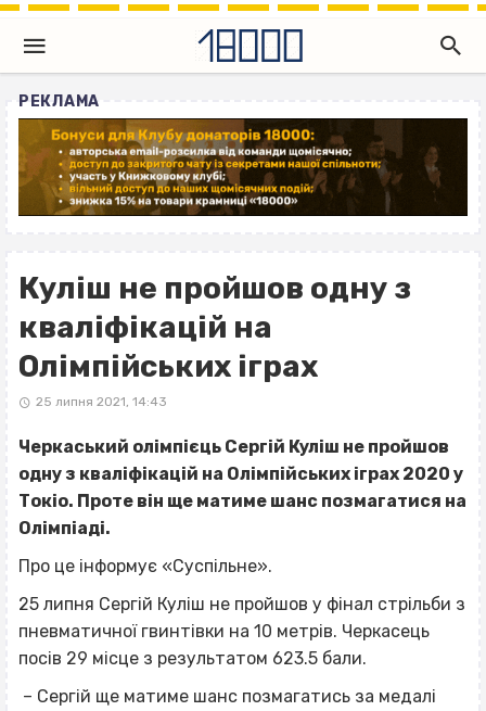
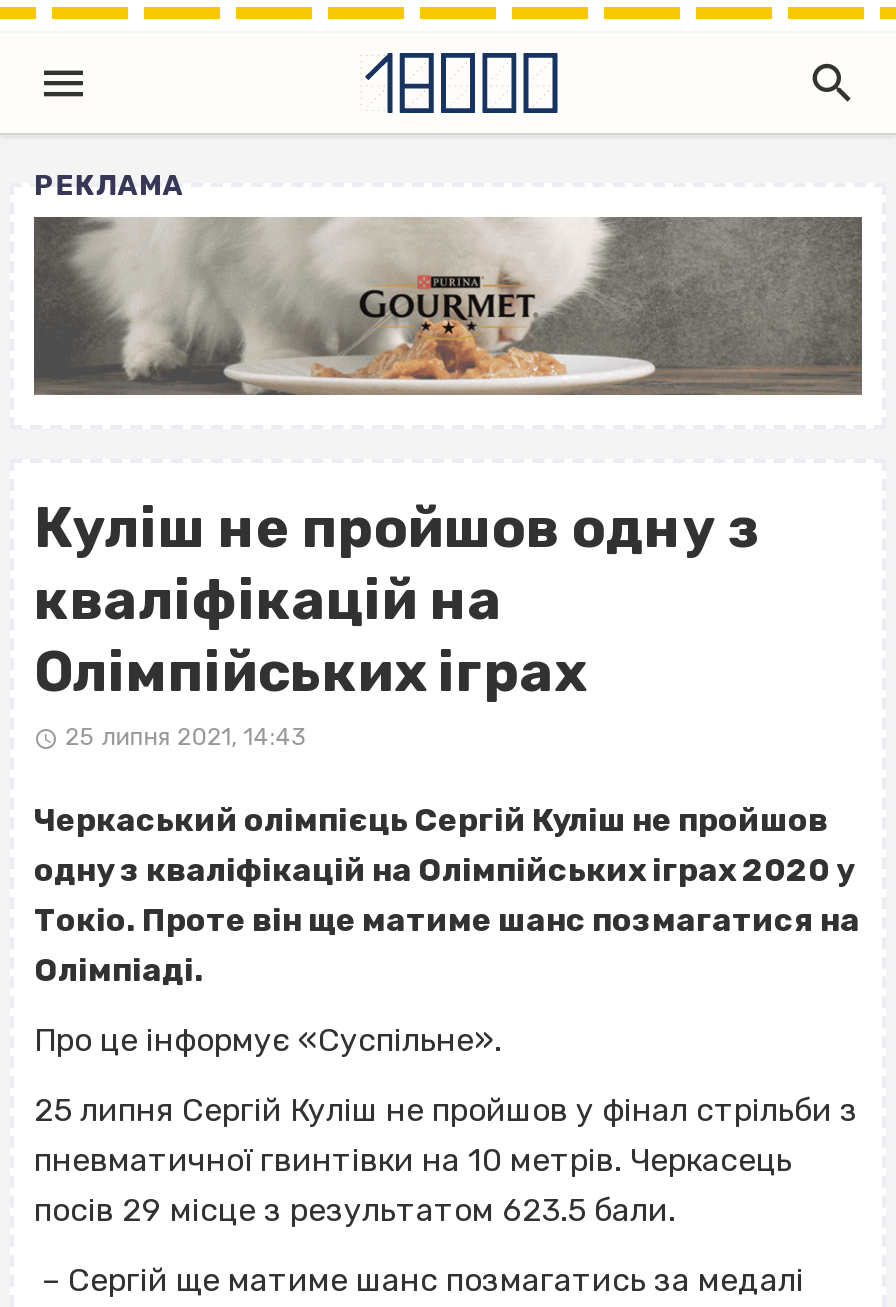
[18,117,468,217] [image] -> [32,215,864,397] [image]

